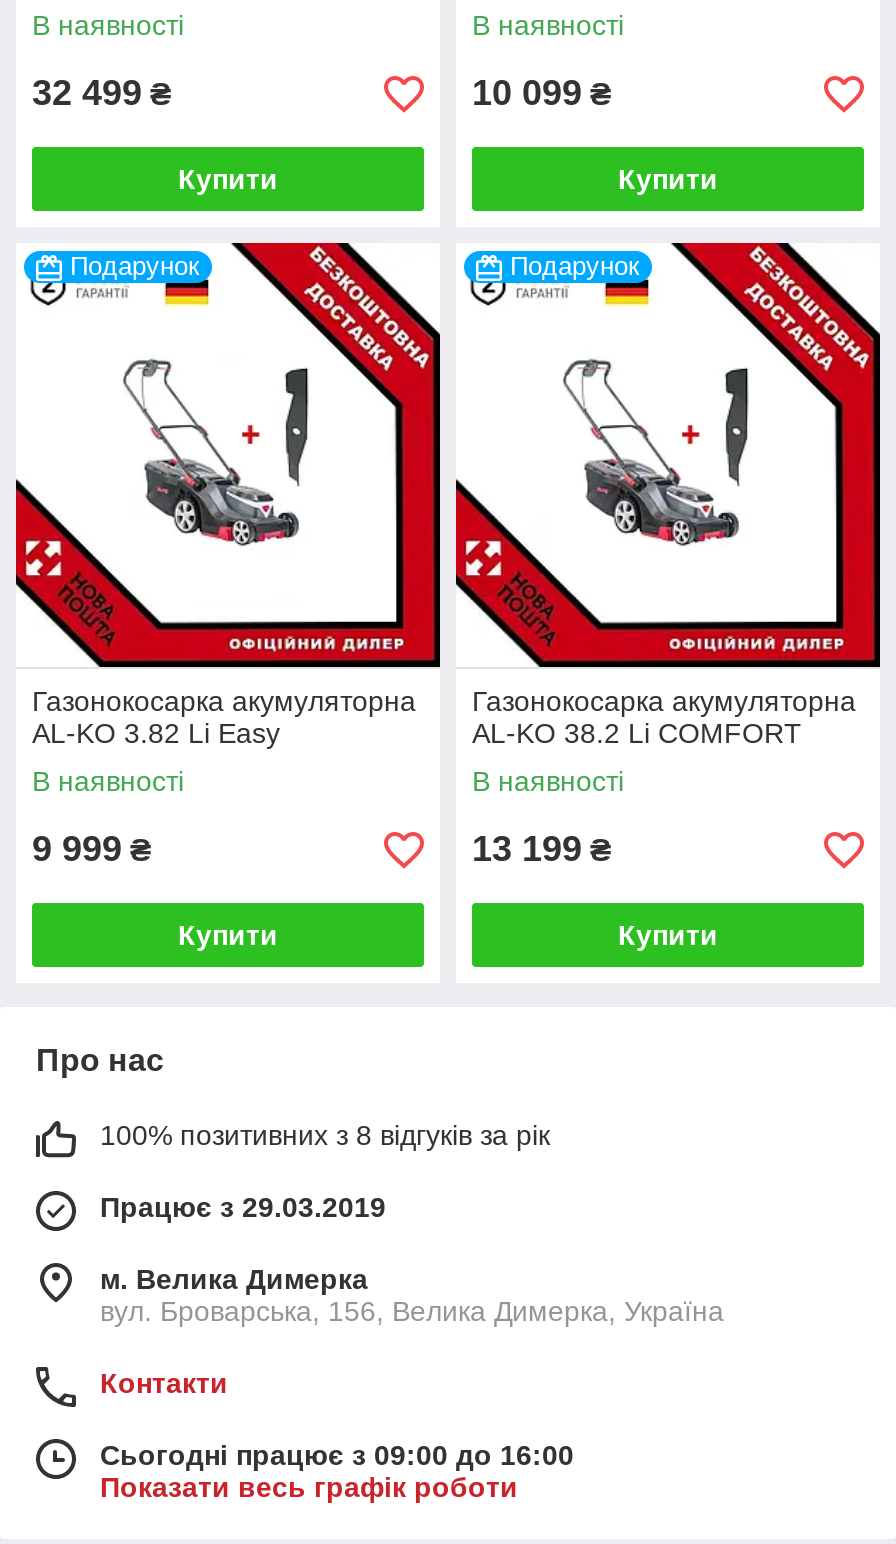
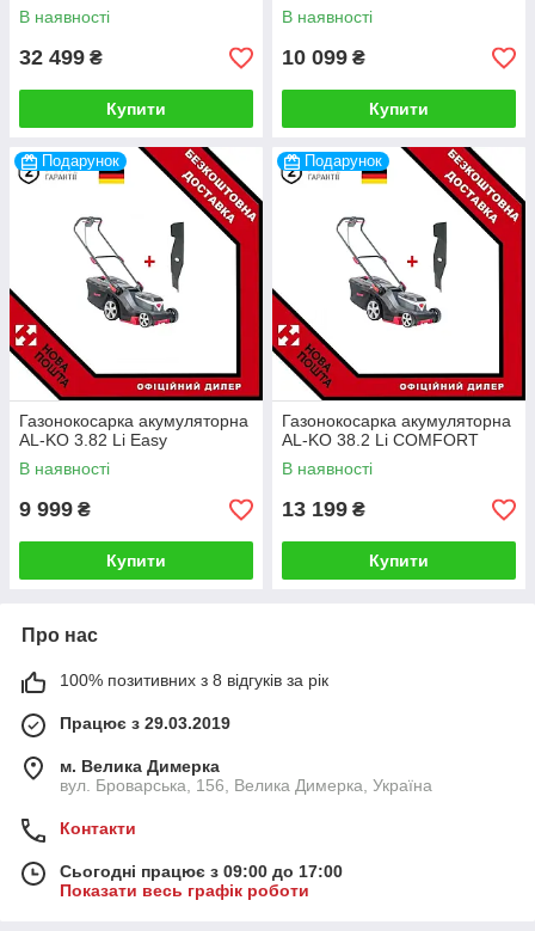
[100,1440,574,1472] Сьогодні працює з 09:00 до 16:00 -> [60,862,343,881] Сьогодні працює з 09:00 до 17:00

